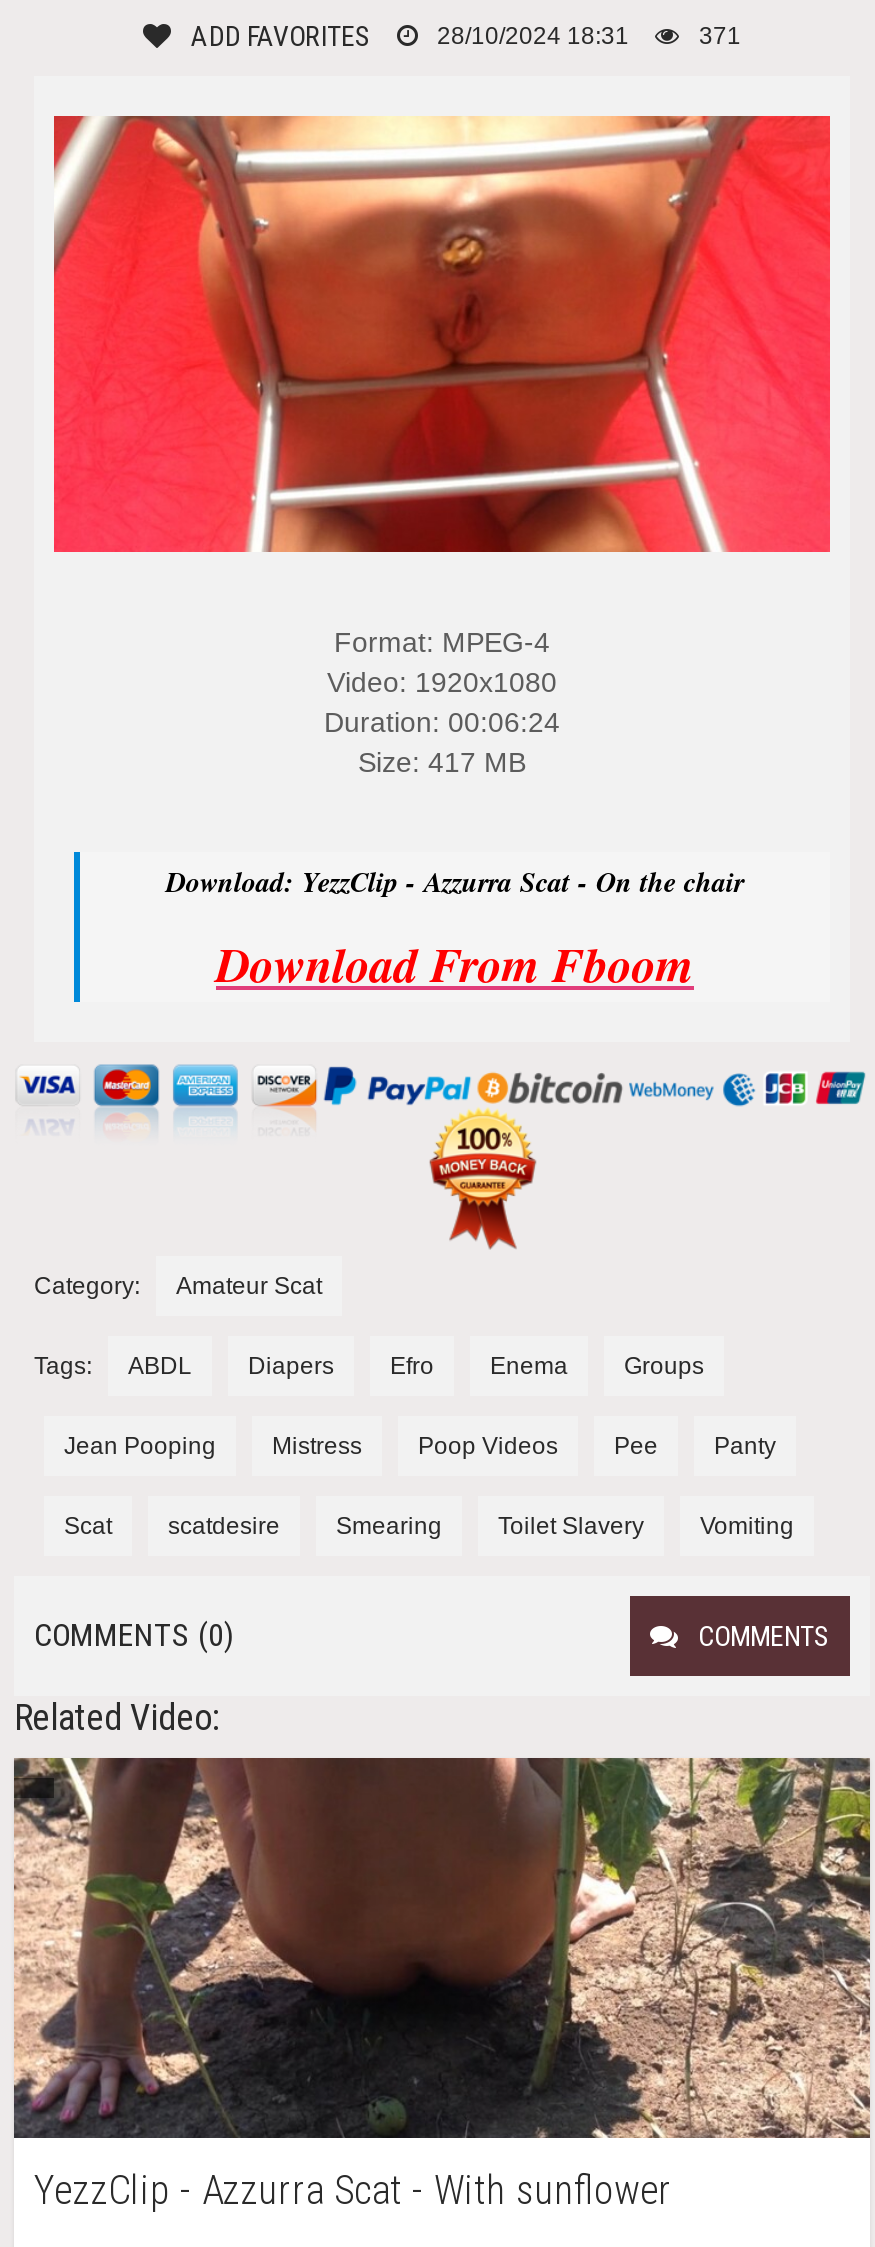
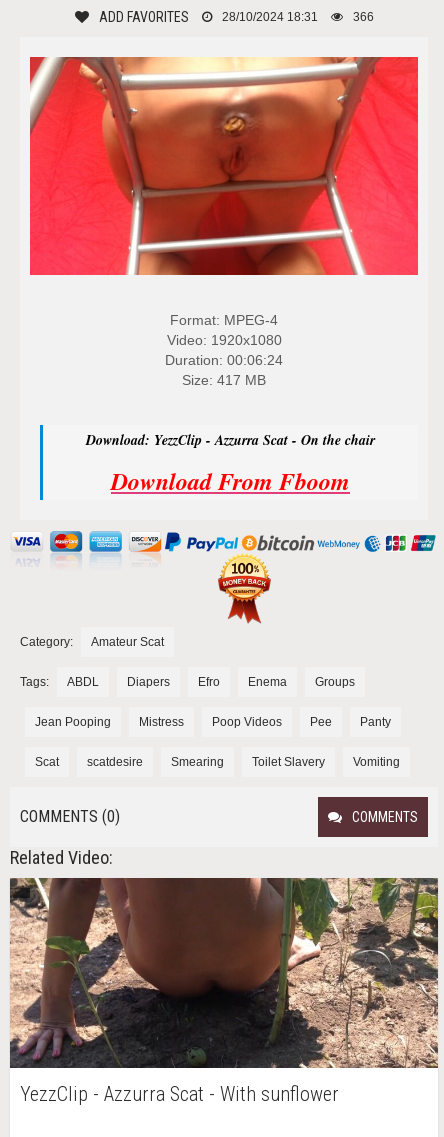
[699,22,741,50] 371 -> [352,10,373,24] 366

